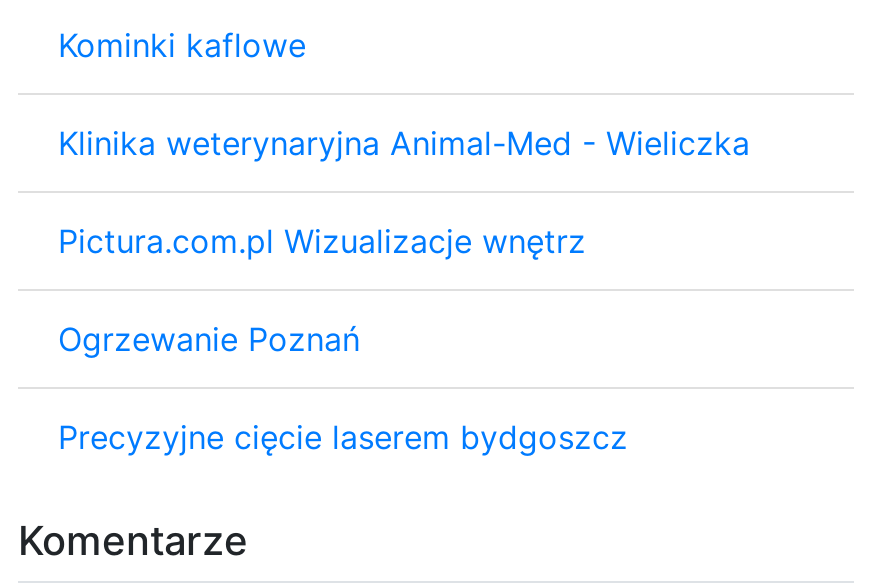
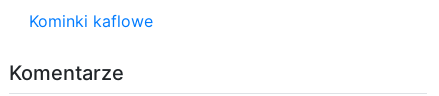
[58,122,750,456] Klinika weterynaryjna Animal-Med - Wieliczka | Pictura.com.pl Wizualizacje wnętrz | Ogrzewanie Poznań | Precyzyjne cięcie laserem bydgoszcz -> none

